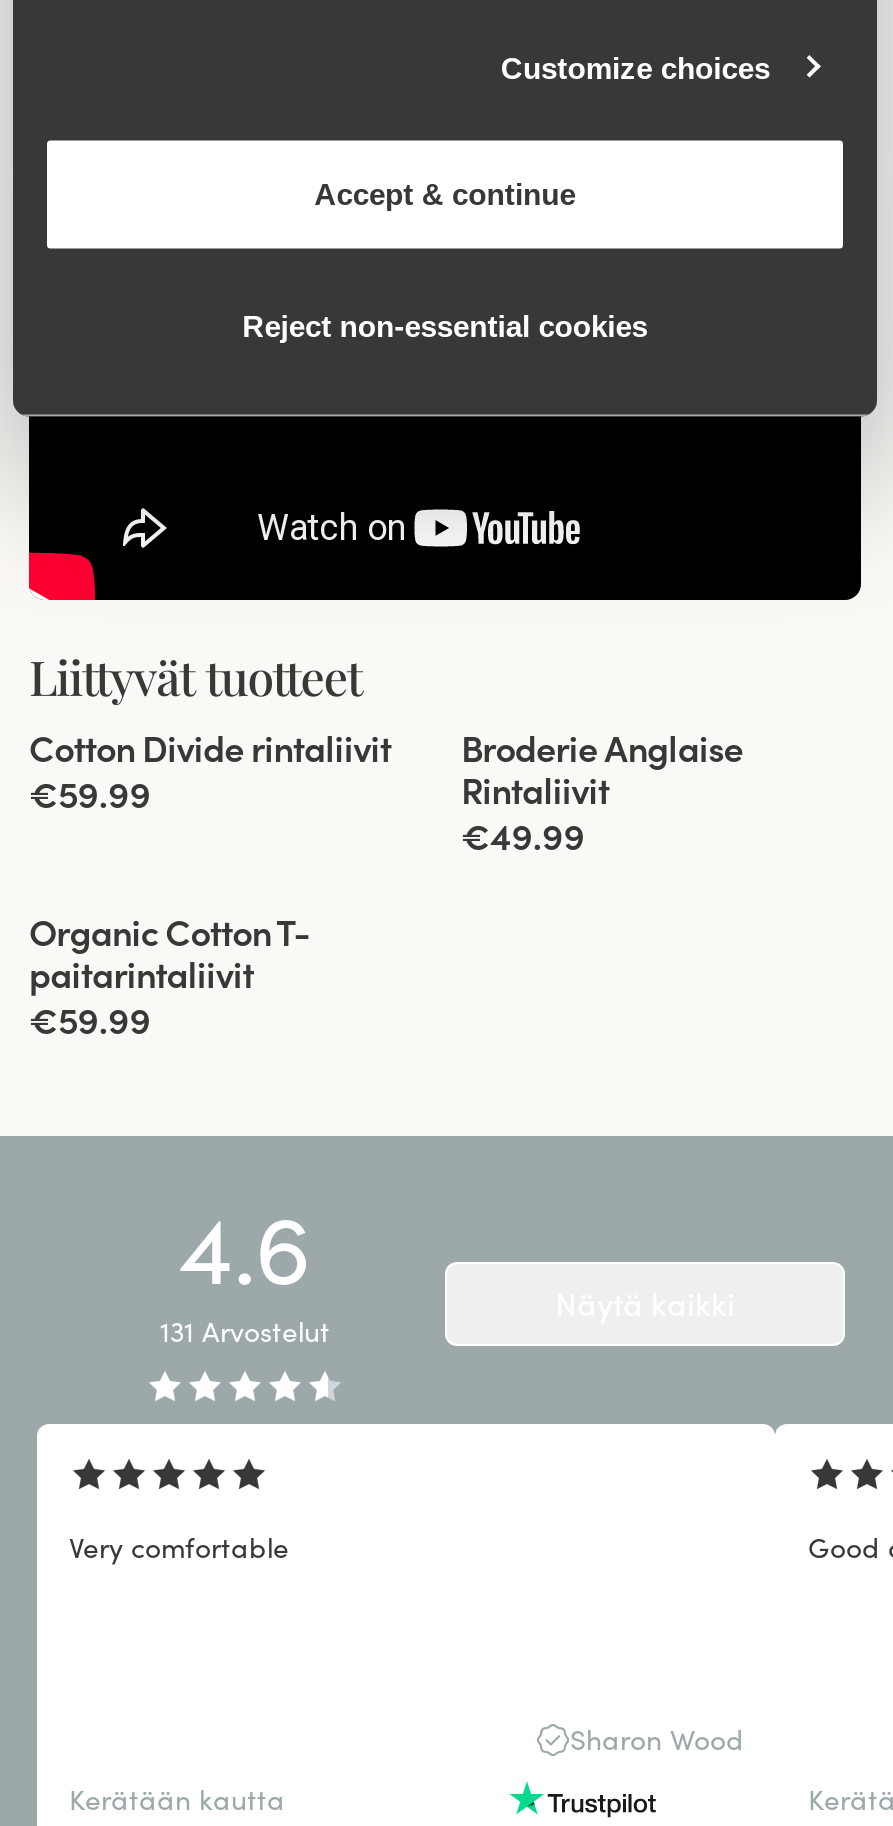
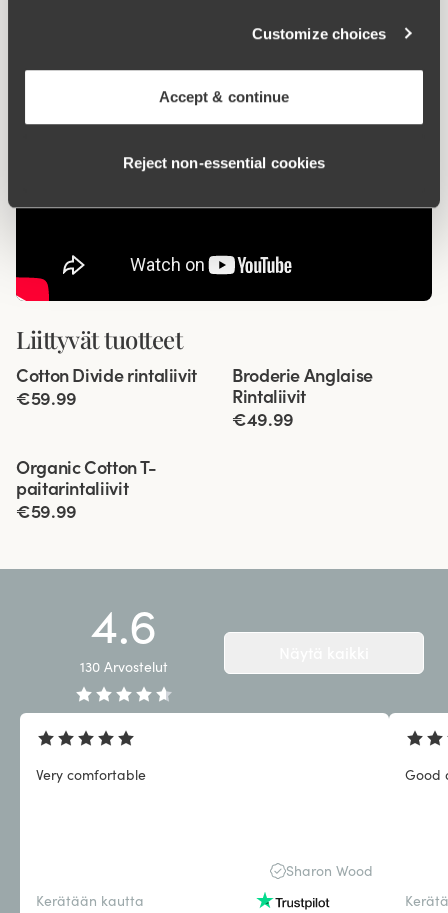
[160,1316,330,1352] 131 Arvostelut -> [80,658,168,676] 130 Arvostelut

